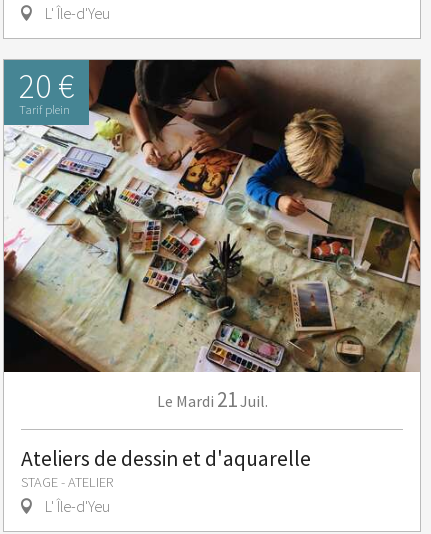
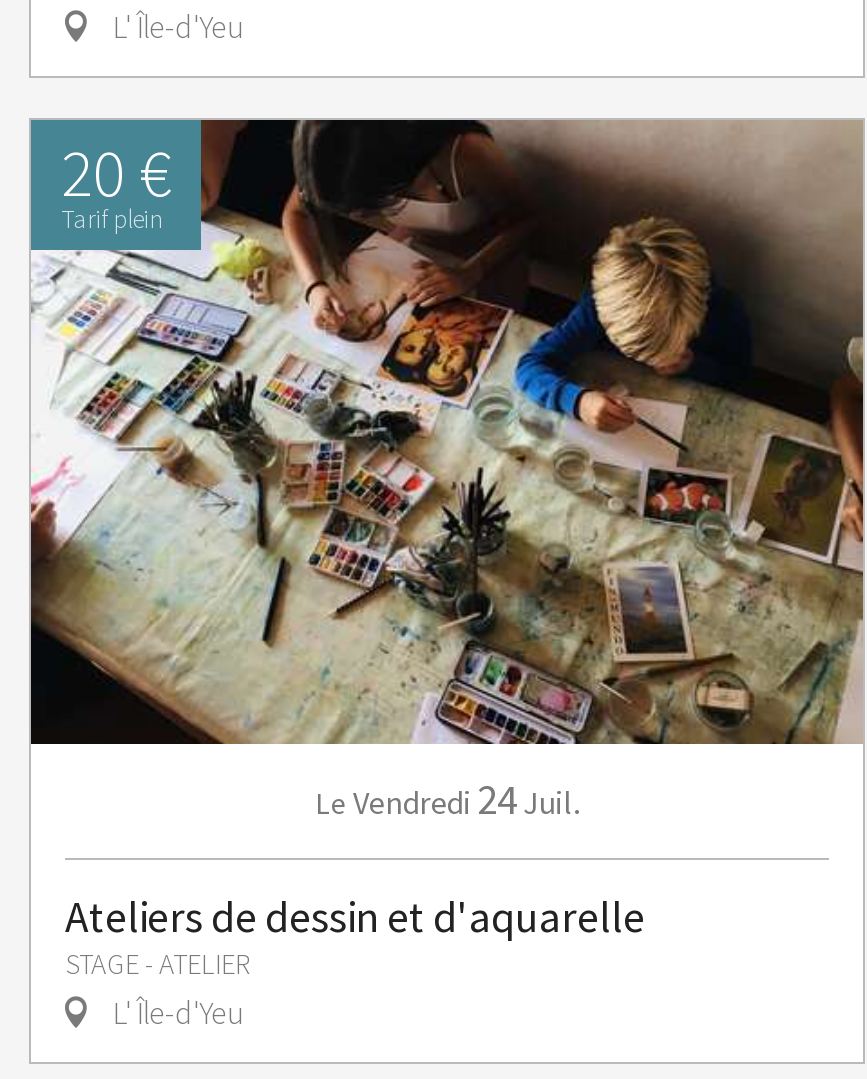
[156,386,267,413] Le Mardi 21 Juil. -> [315,772,579,826] Le Vendredi 24 Juil.

